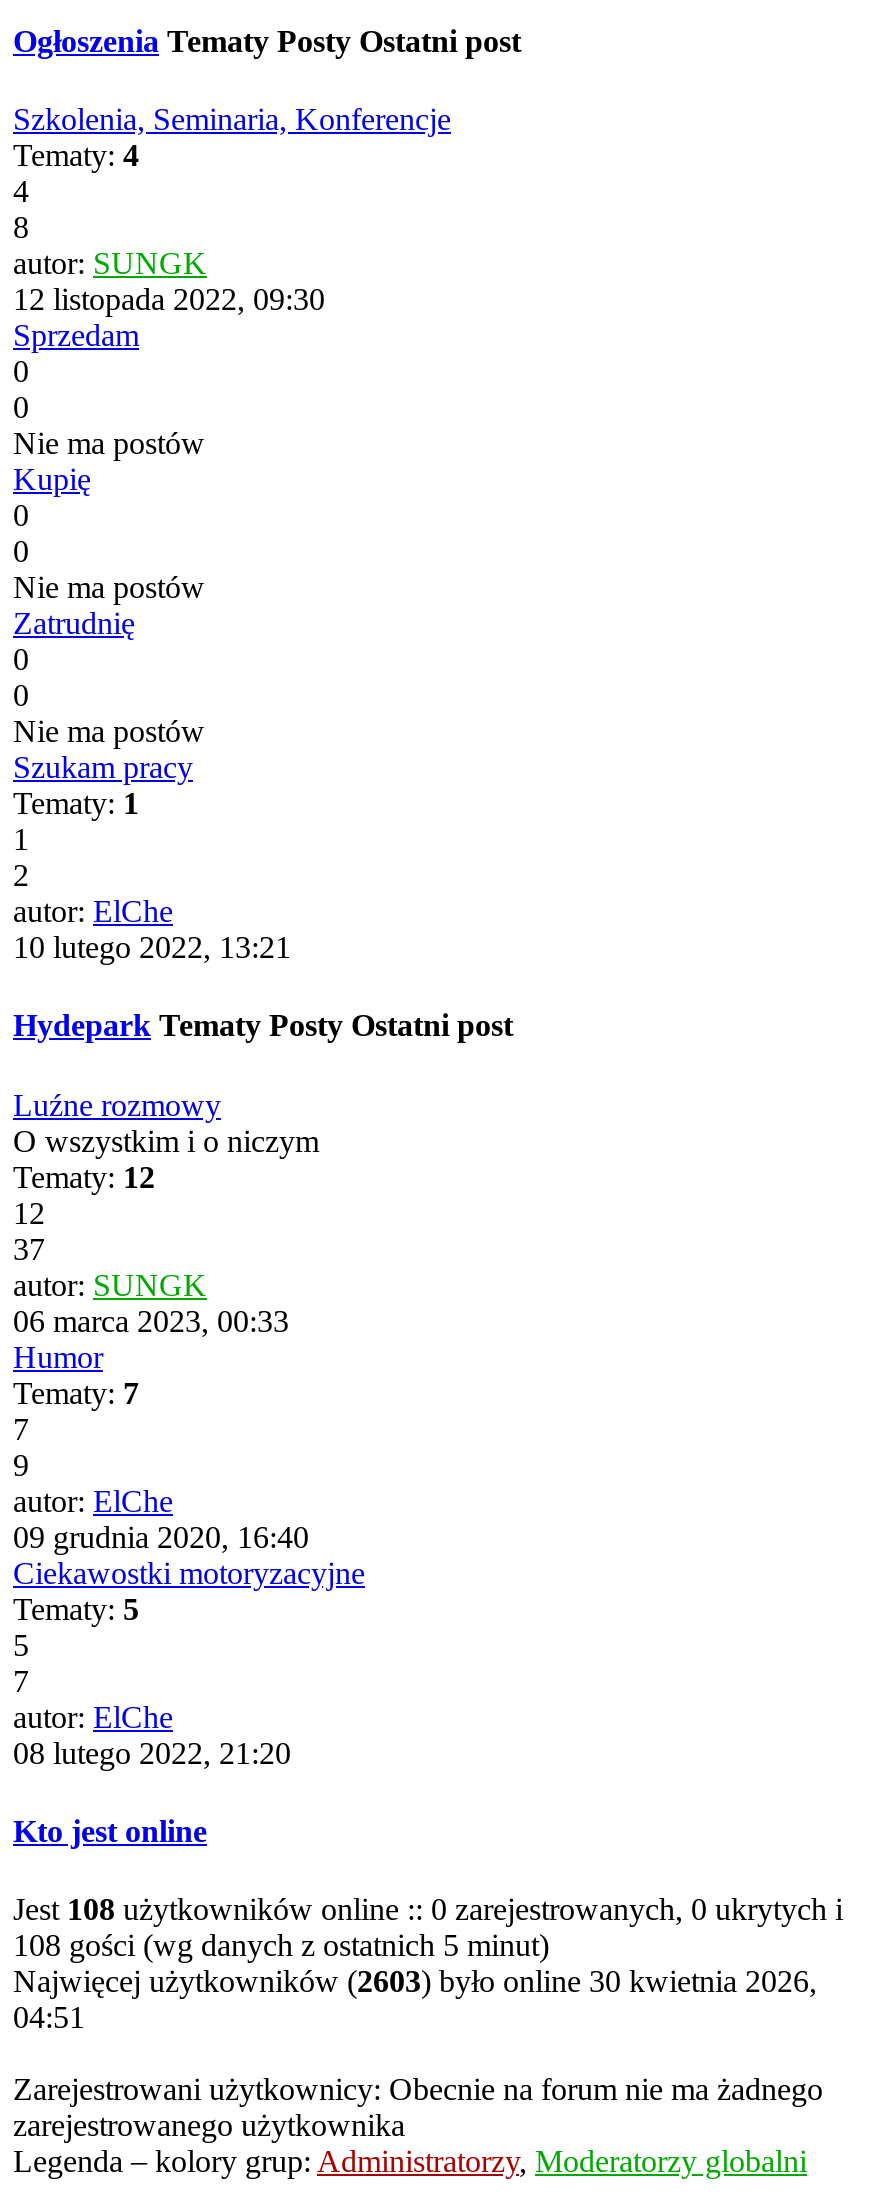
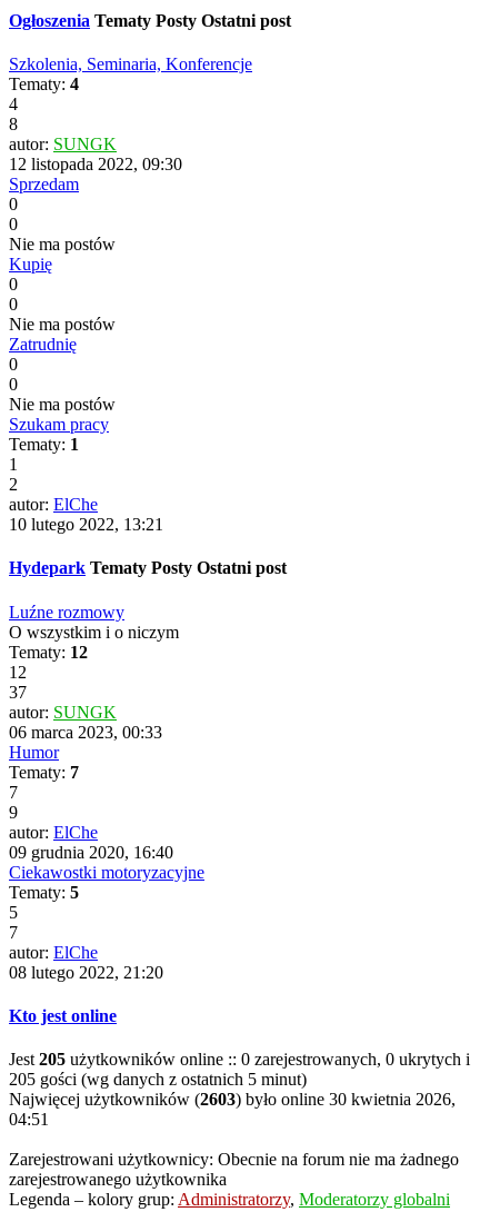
[13,1892,843,1926] Jest 108 użytkowników online :: 0 zarejestrowanych, 0 ukrytych i -> [9,1050,470,1069] Jest 205 użytkowników online :: 0 zarejestrowanych, 0 ukrytych i
[13,1928,549,1962] 108 gości (wg danych z ostatnich 5 minut) -> [9,1070,307,1089] 205 gości (wg danych z ostatnich 5 minut)

